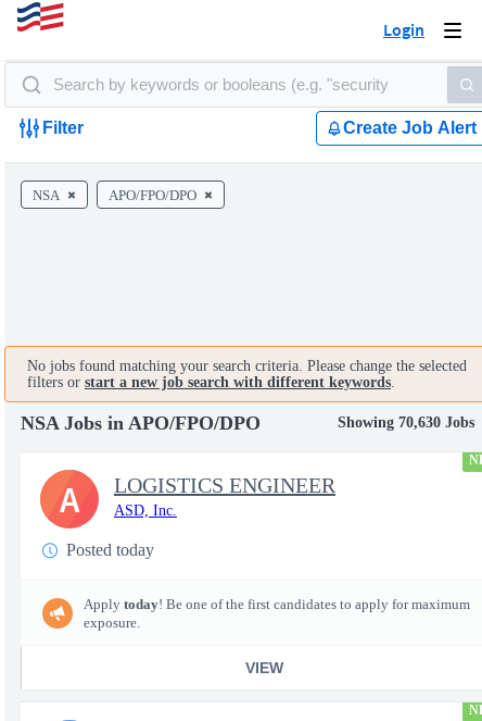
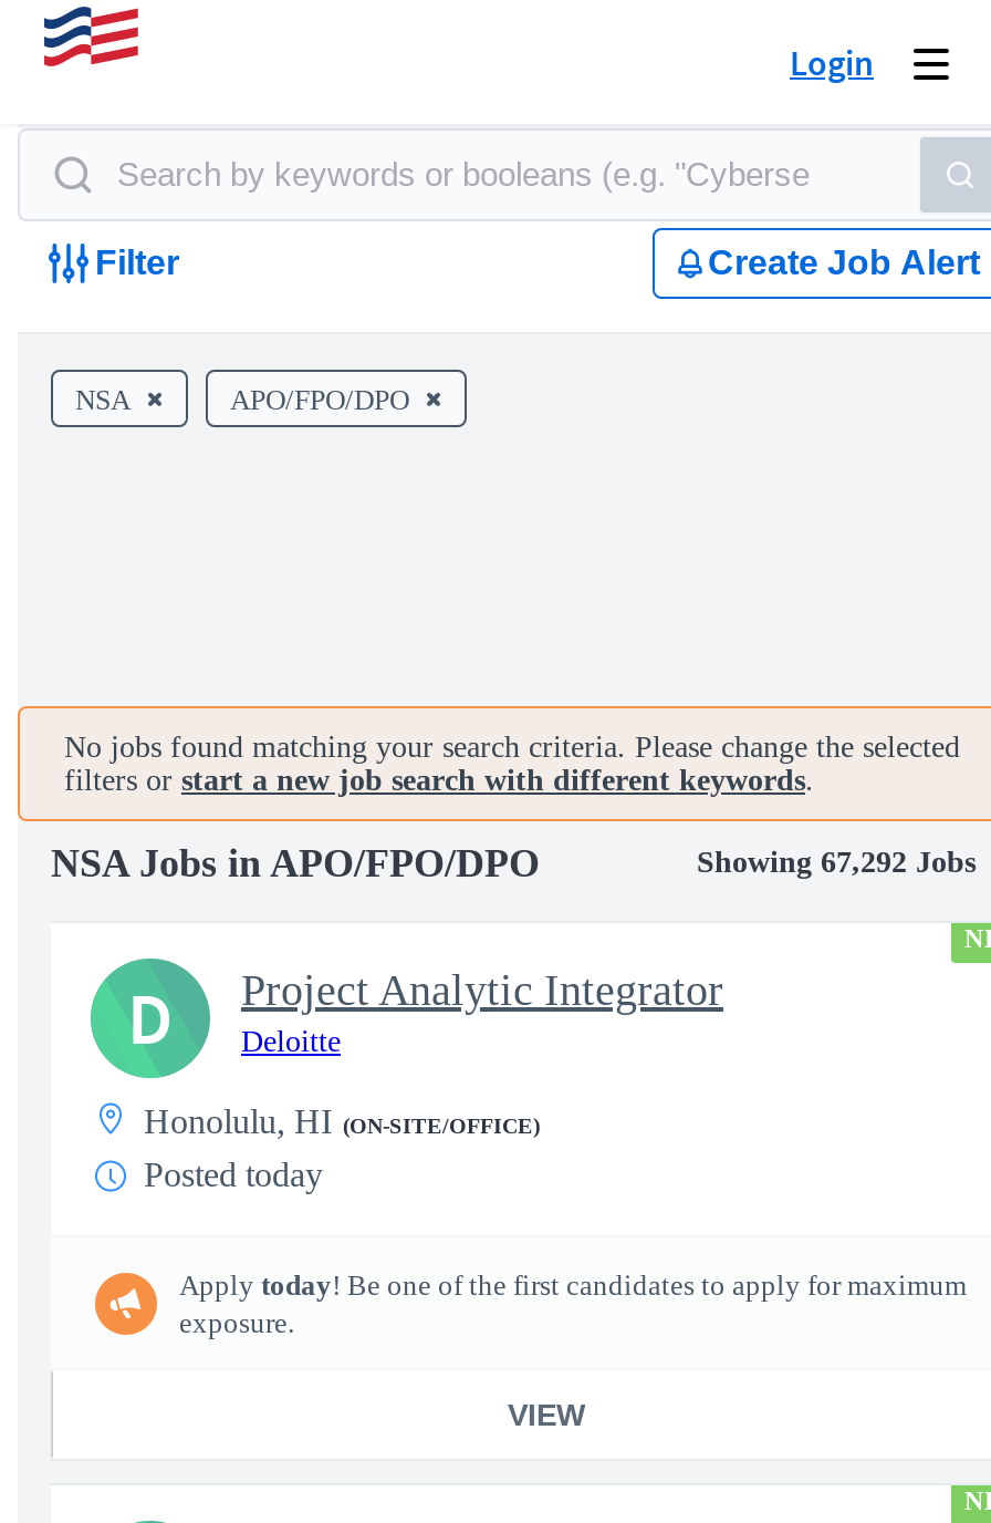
[338,414,474,431] Showing 70,630 Jobs -> [697,846,976,879] Showing 67,292 Jobs
[60,477,79,521] A -> [127,973,174,1064] D
[114,473,335,519] LOGISTICS ENGINEER | ASD, Inc. -> [144,965,723,1140] Project Analytic Integrator | Deloitte | Honolulu, HI (ON-SITE/OFFICE)

